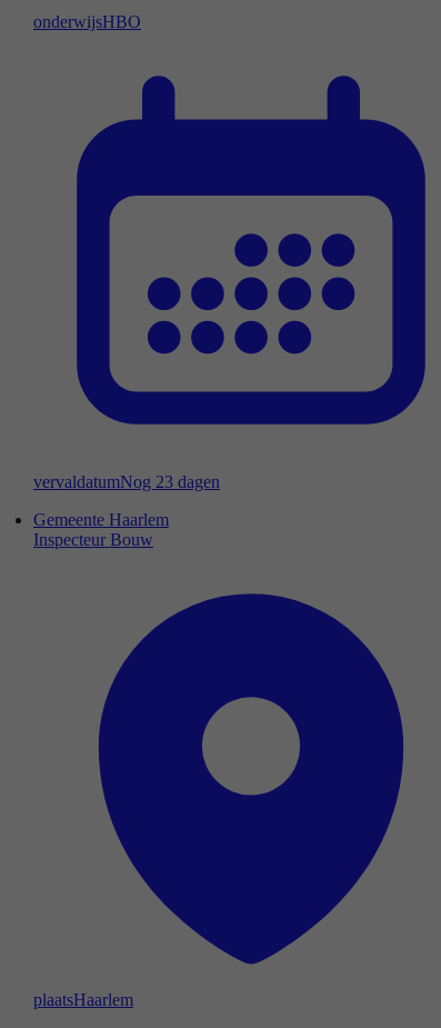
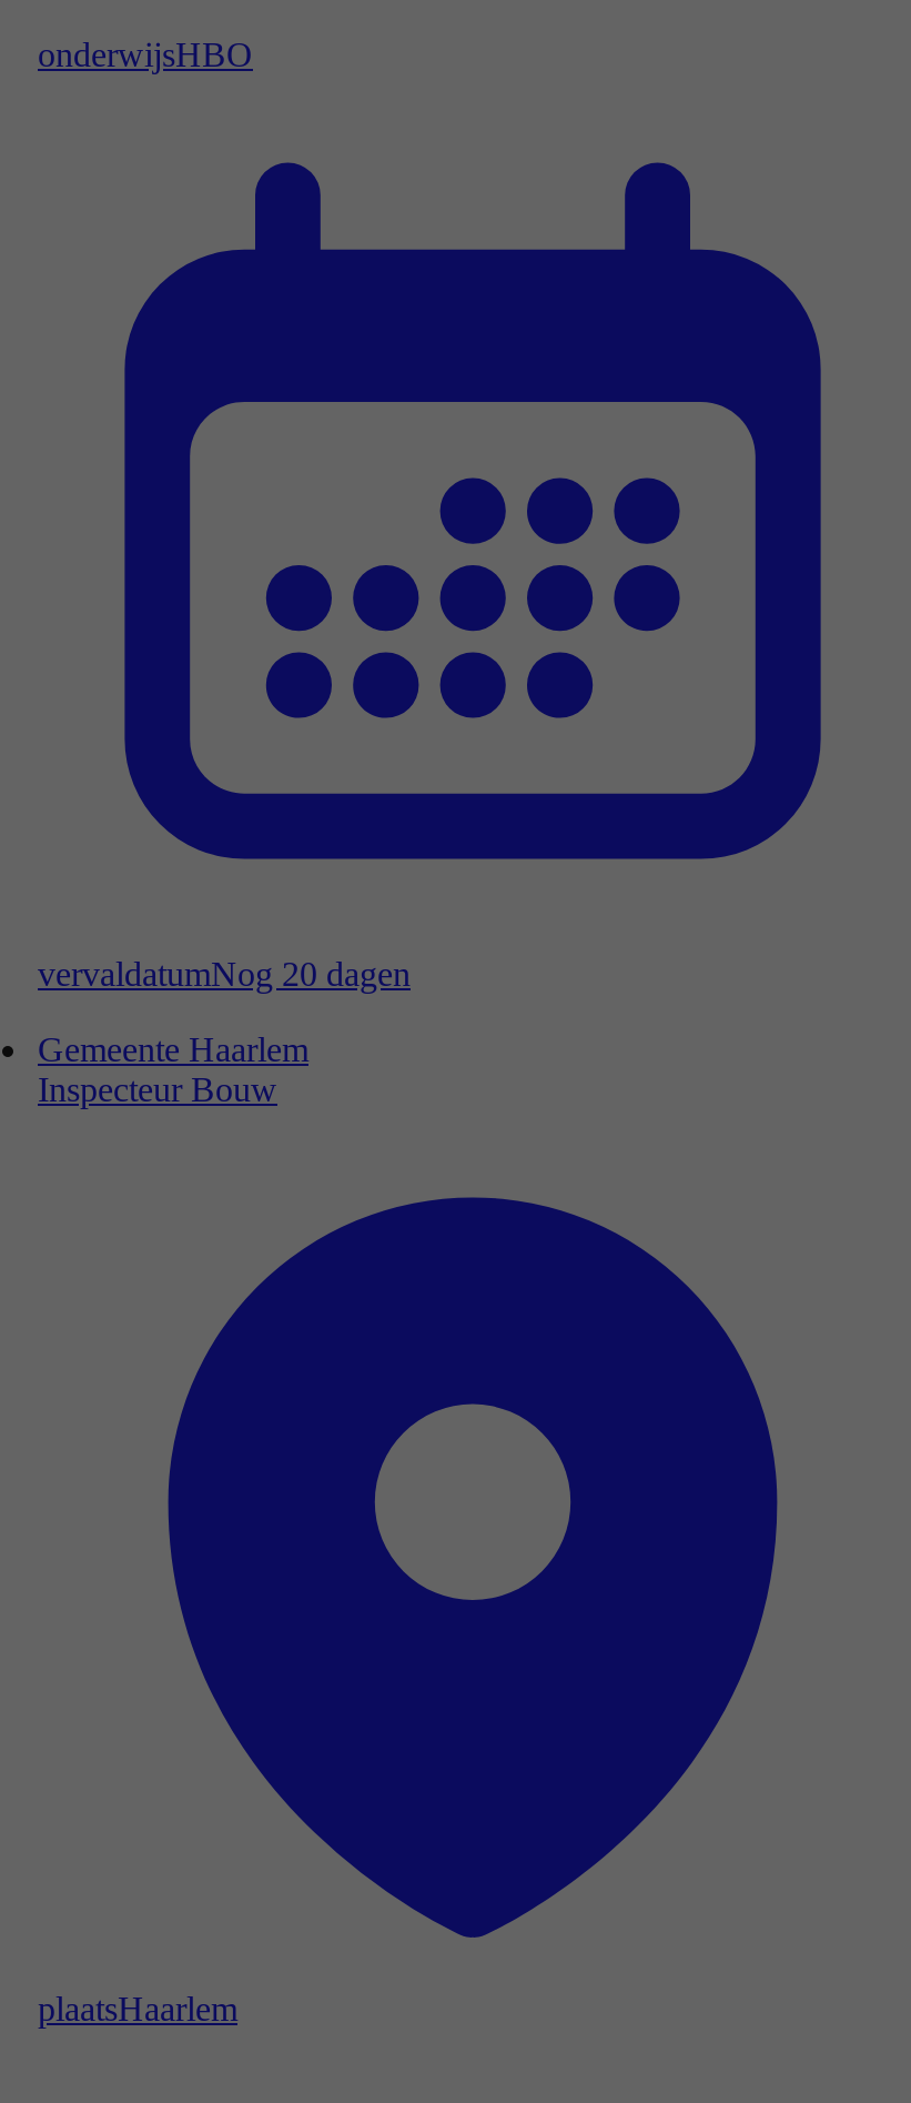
[33,472,220,491] vervaldatumNog 23 dagen -> [38,954,411,992] vervaldatumNog 20 dagen

